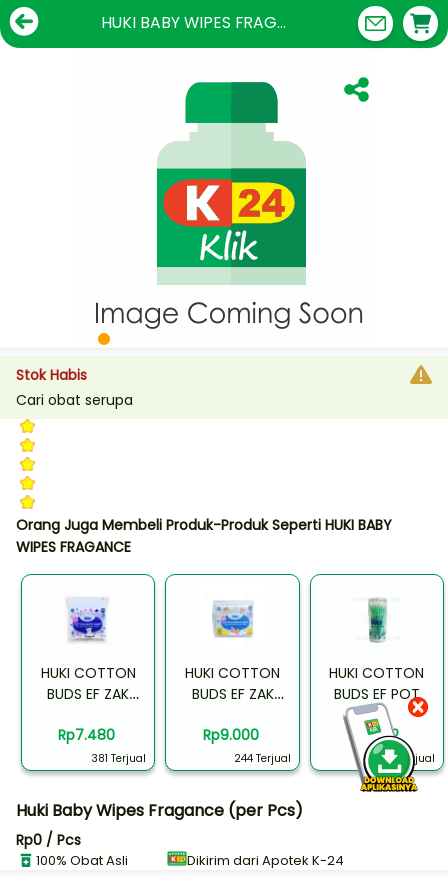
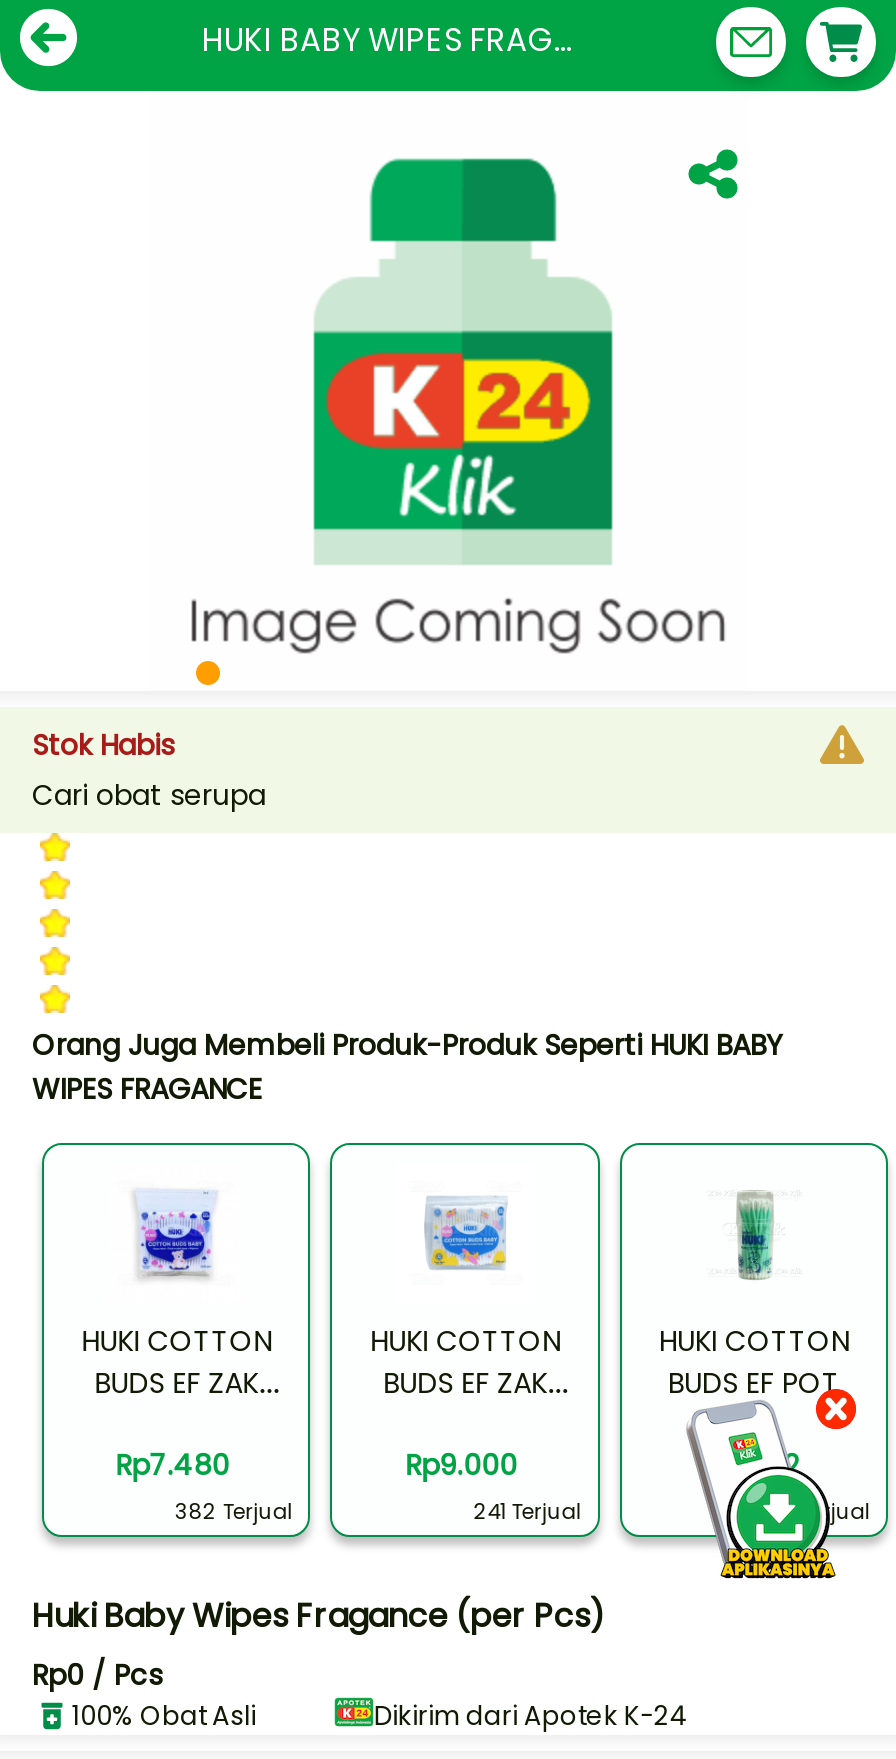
[91,751,146,766] 381 Terjual -> [175,1497,293,1527] 382 Terjual
[234,751,291,766] 244 Terjual -> [474,1497,582,1527] 241 Terjual

